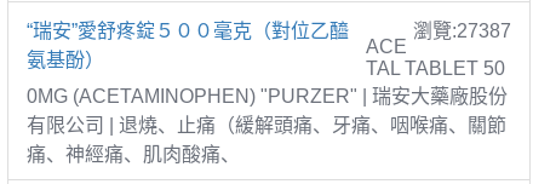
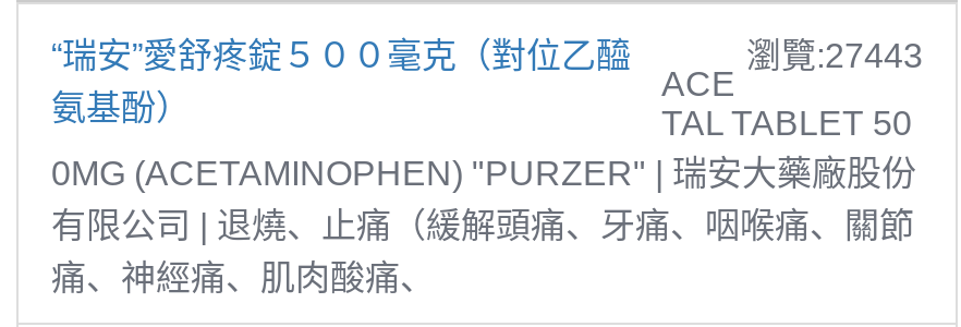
[413,20,511,41] 瀏覽:27387 -> [746,36,923,73] 瀏覽:27443

